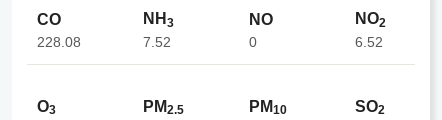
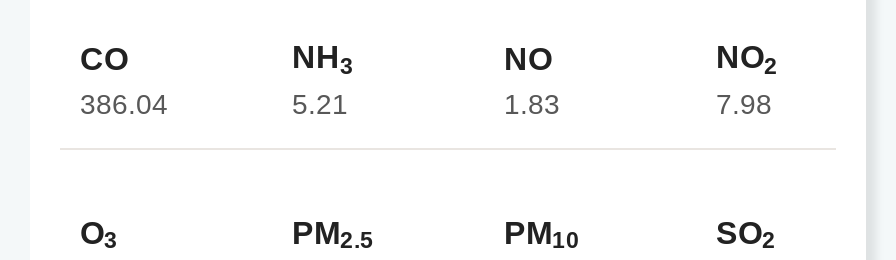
[37,34,81,50] 228.08 -> [80,88,168,120] 386.04
[143,34,171,50] 7.52 -> [292,89,348,121] 5.21
[249,34,257,50] 0 -> [504,88,560,120] 1.83
[355,34,383,50] 6.52 -> [716,89,772,121] 7.98

